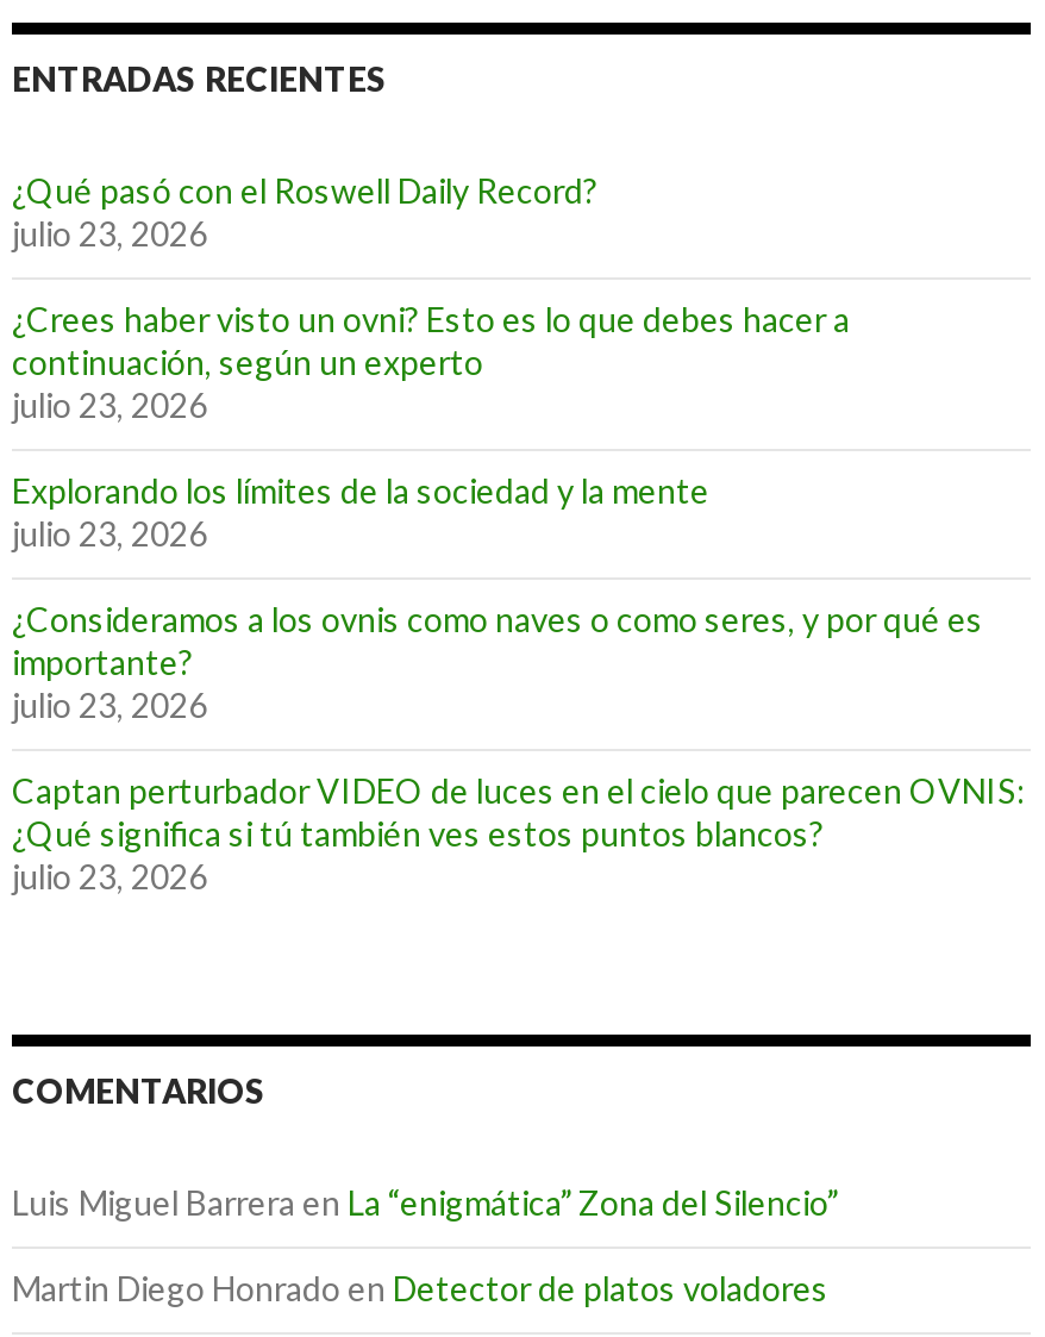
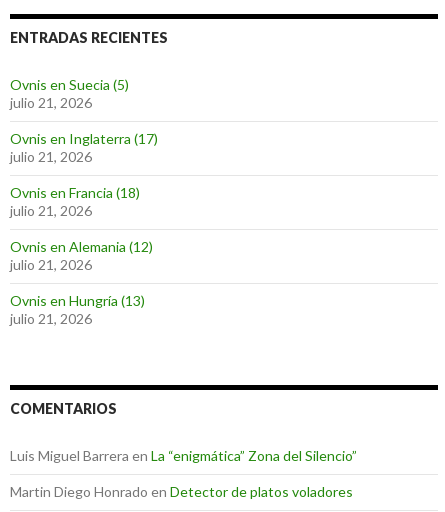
[12,170,597,254] ¿Qué pasó con el Roswell Daily Record? | julio 23, 2026 -> [10,76,129,111] Ovnis en Suecia (5) | julio 21, 2026
[12,299,850,425] ¿Crees haber visto un ovni? Esto es lo que debes hacer a | continuación, según un experto | julio 23, 2026 -> [10,130,158,165] Ovnis en Inglaterra (17) | julio 21, 2026
[12,470,709,554] Explorando los límites de la sociedad y la mente | julio 23, 2026 -> [10,184,140,219] Ovnis en Francia (18) | julio 21, 2026
[12,599,983,725] ¿Consideramos a los ovnis como naves o como seres, y por qué es | importante? | julio 23, 2026 -> [10,238,153,273] Ovnis en Alemania (12) | julio 21, 2026
[12,770,1026,896] Captan perturbador VIDEO de luces en el cielo que parecen OVNIS: | ¿Qué significa si tú también ves estos puntos blancos? | julio 23, 2026 -> [10,292,145,327] Ovnis en Hungría (13) | julio 21, 2026

